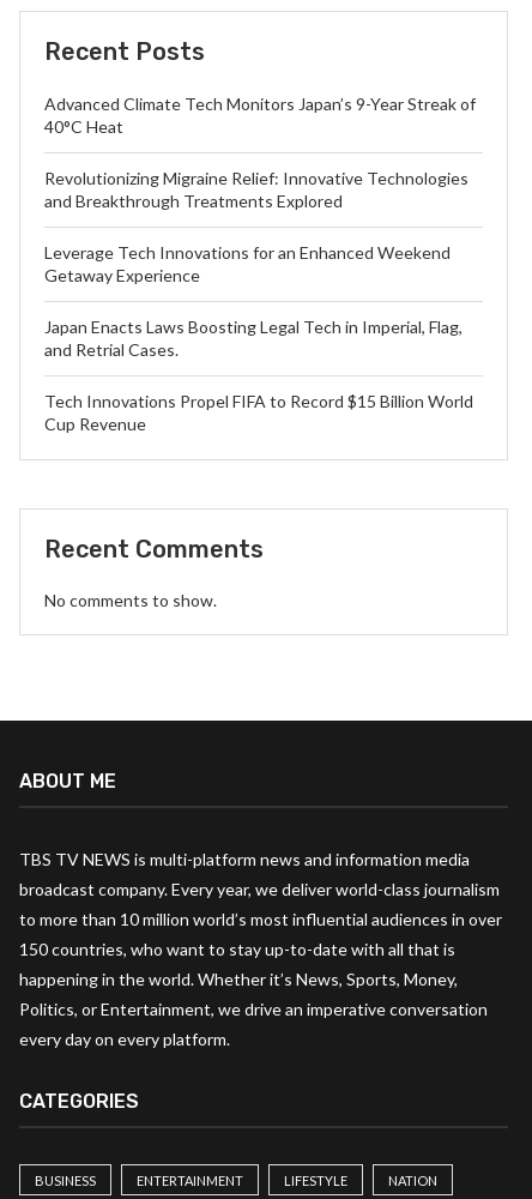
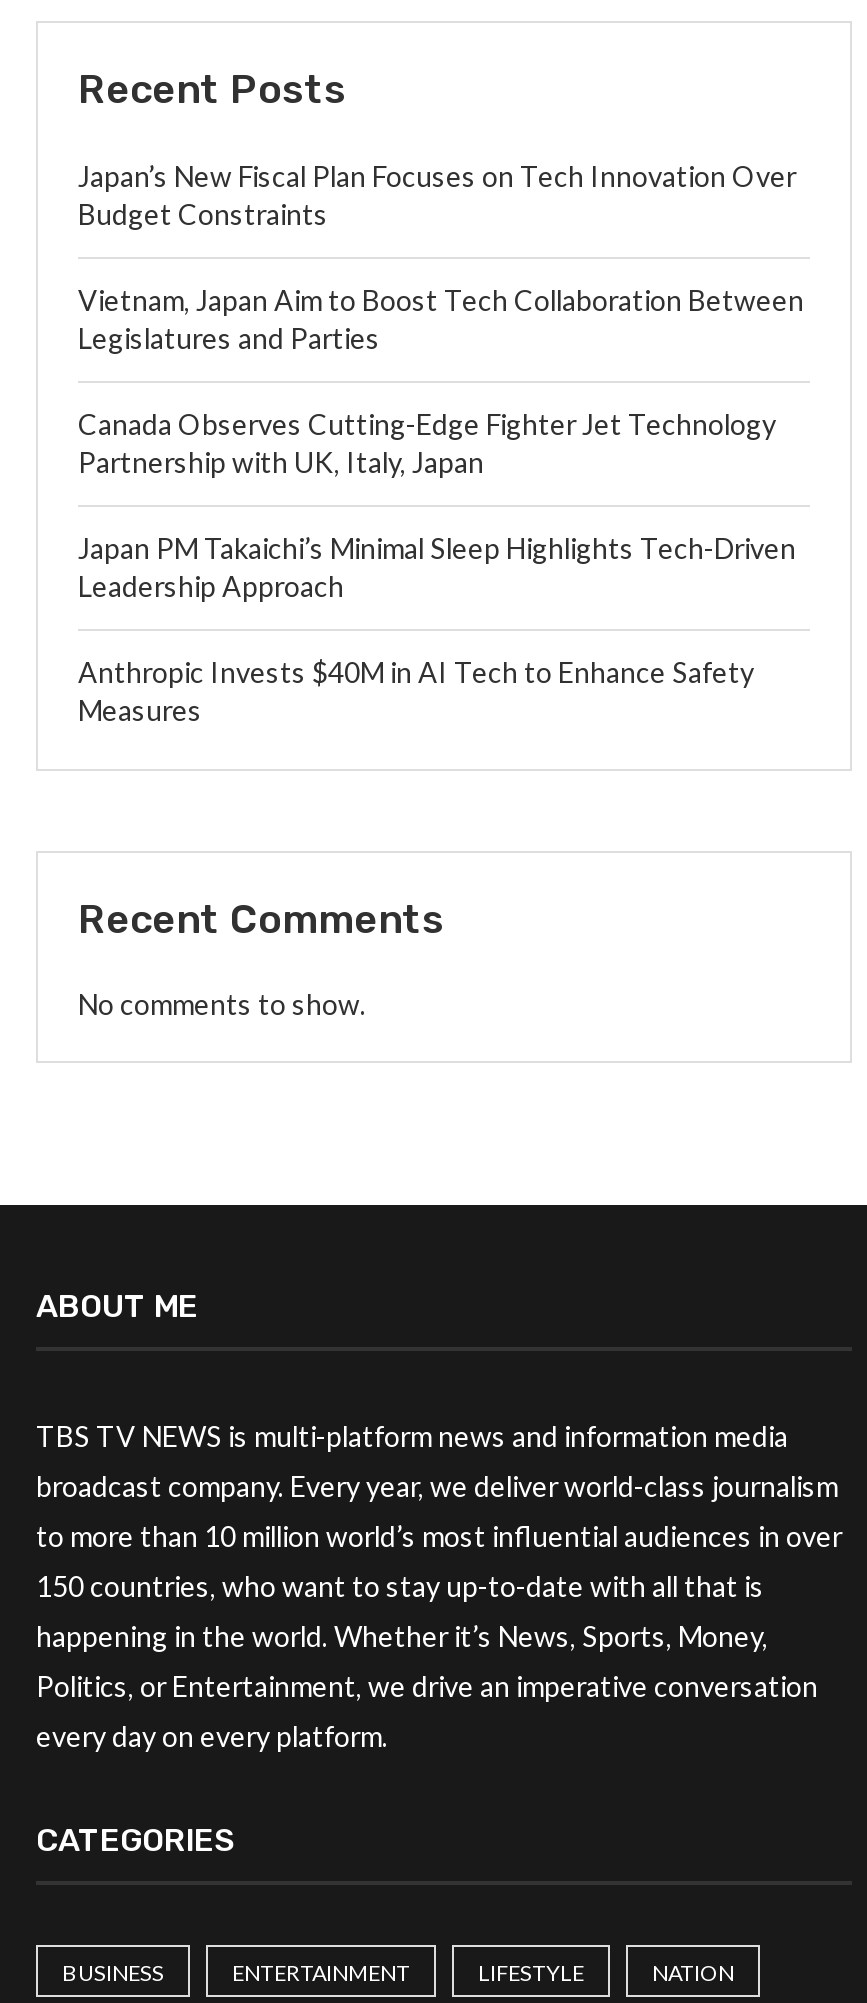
[44,94,476,137] Advanced Climate Tech Monitors Japan’s 9-Year Streak of | 40°C Heat -> [78,159,796,231] Japan’s New Fiscal Plan Focuses on Tech Innovation Over | Budget Constraints
[44,168,468,211] Revolutionizing Migraine Relief: Innovative Technologies | and Breakthrough Treatments Explored -> [78,283,804,355] Vietnam, Japan Aim to Boost Tech Collaboration Between | Legislatures and Parties
[44,242,451,285] Leverage Tech Innovations for an Enhanced Weekend | Getaway Experience -> [78,407,776,479] Canada Observes Cutting-Edge Fighter Jet Technology | Partnership with UK, Italy, Japan
[44,317,463,360] Japan Enacts Laws Boosting Legal Tech in Imperial, Flag, | and Retrial Cases. -> [78,531,796,603] Japan PM Takaichi’s Minimal Sleep Highlights Tech-Driven | Leadership Approach
[44,391,473,434] Tech Innovations Propel FIFA to Record $15 Billion World | Cup Revenue -> [78,655,754,727] Anthropic Invests $40M in AI Tech to Enhance Safety | Measures

